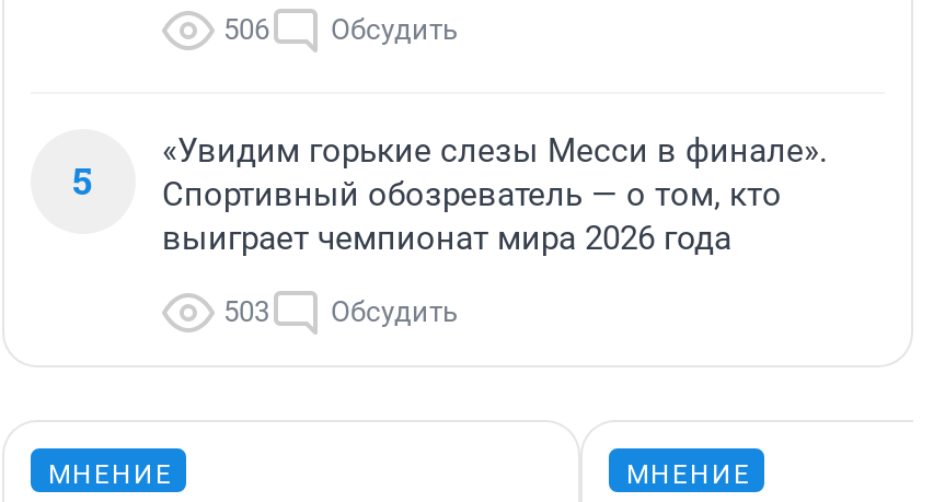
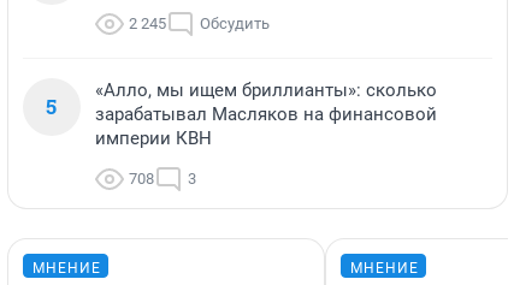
[223,13,458,46] 506 Обсудить -> [129,15,270,33] 2 245 Обсудить
[162,131,828,258] «Увидим горькие слезы Месси в финале». | Спортивный обозреватель — о том, кто | выиграет чемпионат мира 2026 года -> [95,79,437,149] «Алло, мы ищем бриллианты»: сколько | зарабатывал Масляков на финансовой | империи КВН
[223,296,458,328] 503 | Обсудить -> [129,170,196,188] 708 | 3

